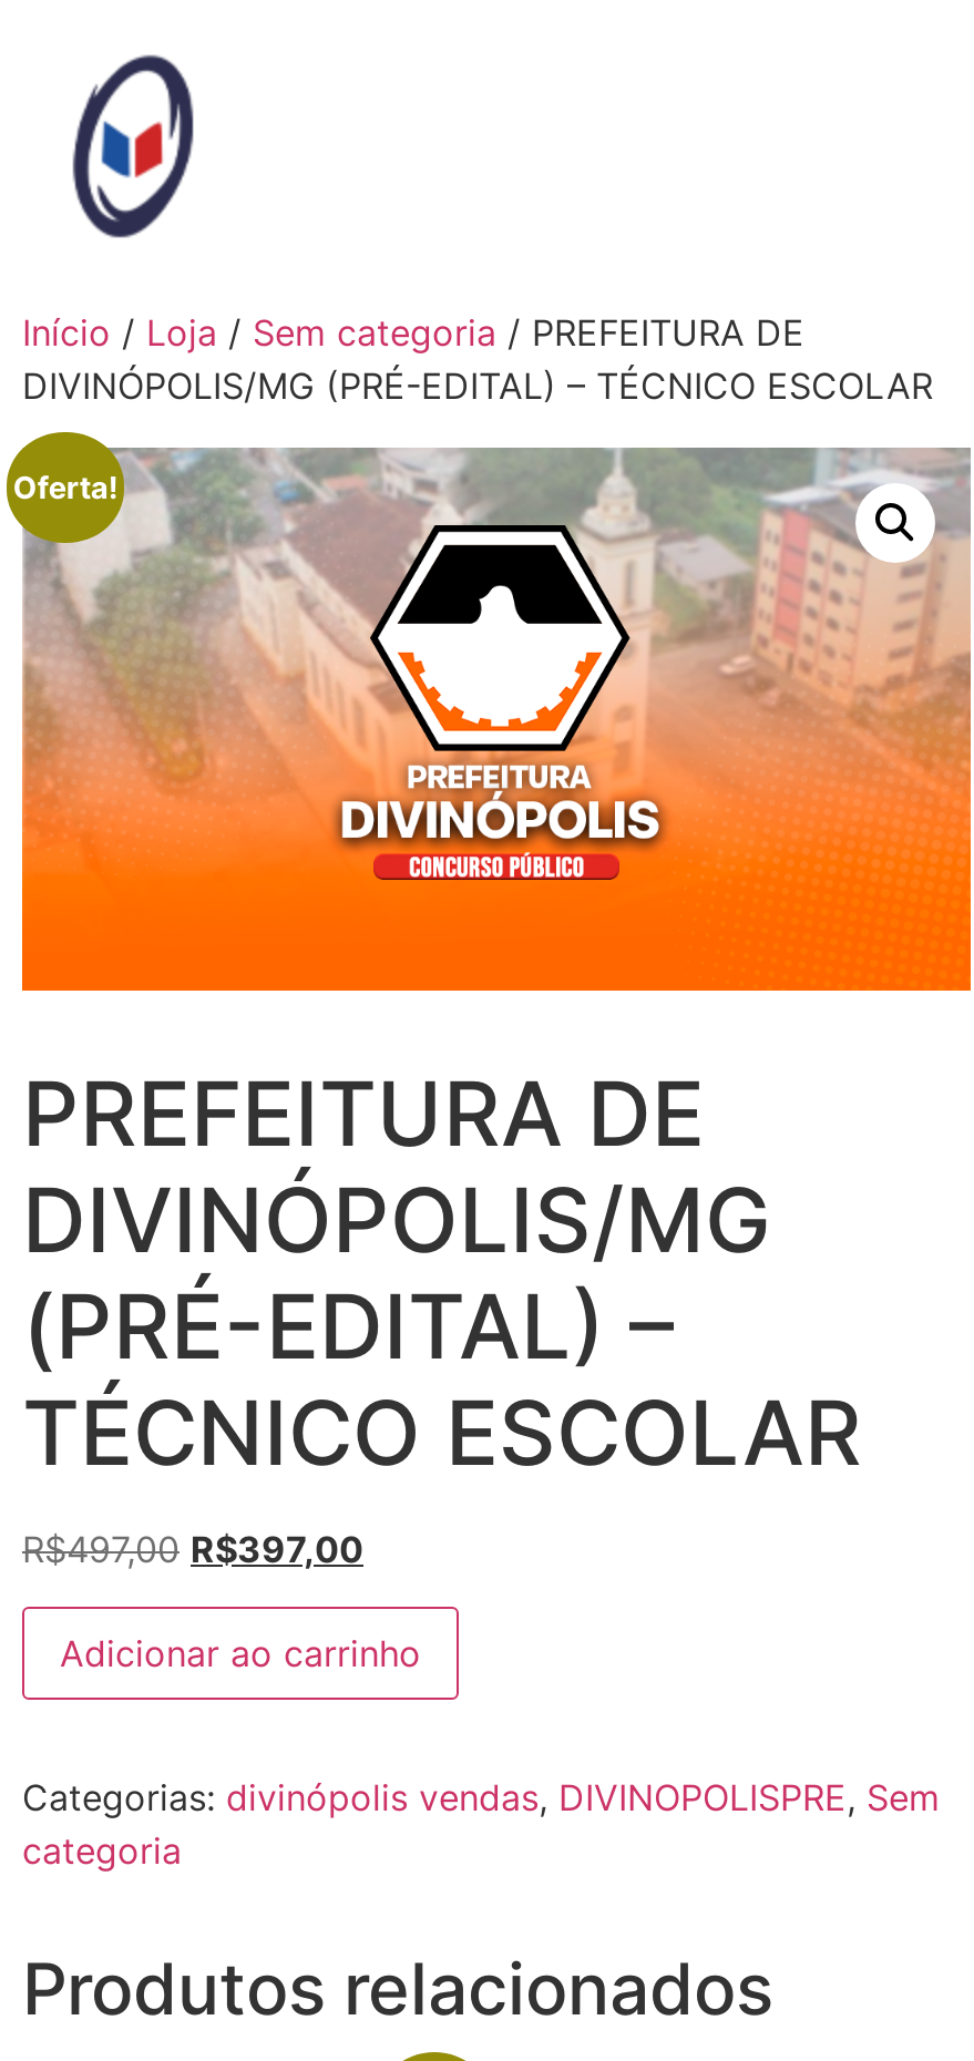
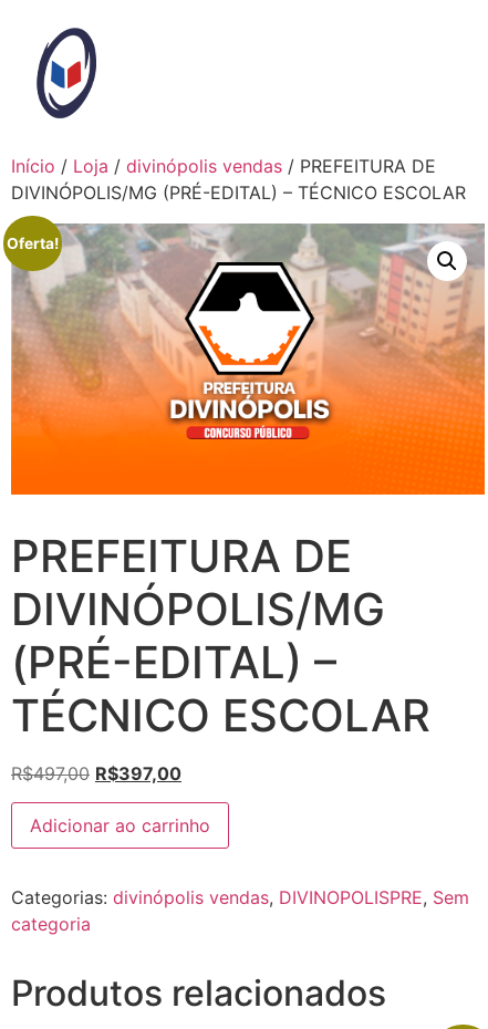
[22,310,804,355] Início / Loja / Sem categoria / PREFEITURA DE -> [11,155,436,177] Início / Loja / divinópolis vendas / PREFEITURA DE

